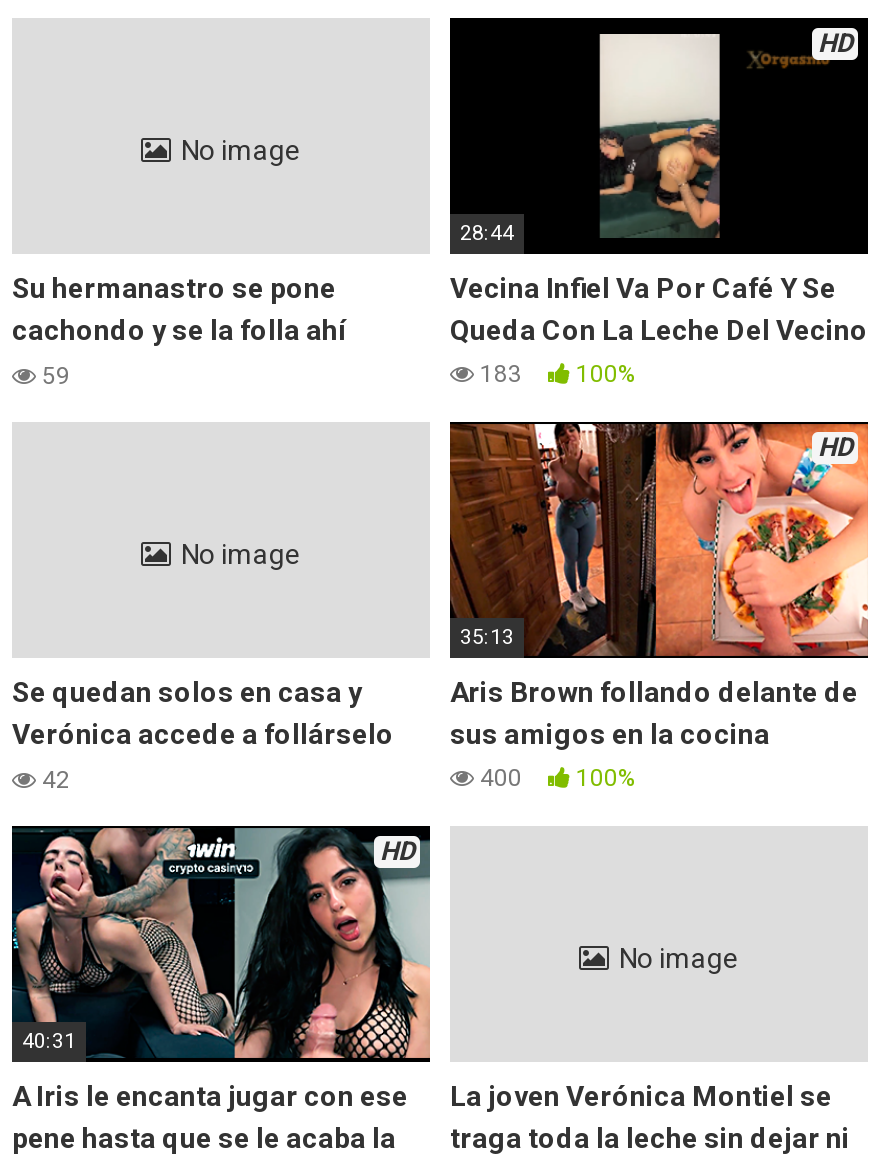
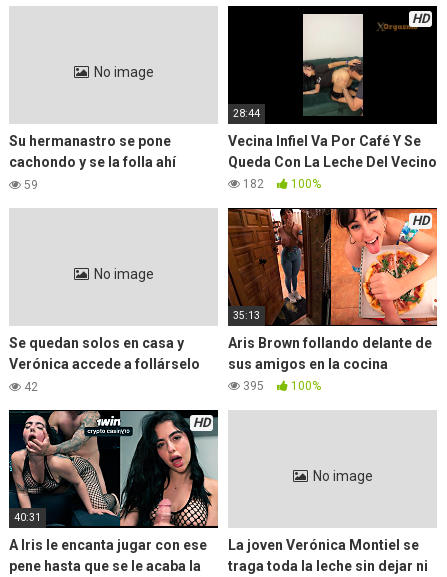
[474,359,636,387] 183 100% -> [240,177,321,191] 182 100%
[474,763,636,791] 400 100% -> [240,379,321,393] 395 100%

